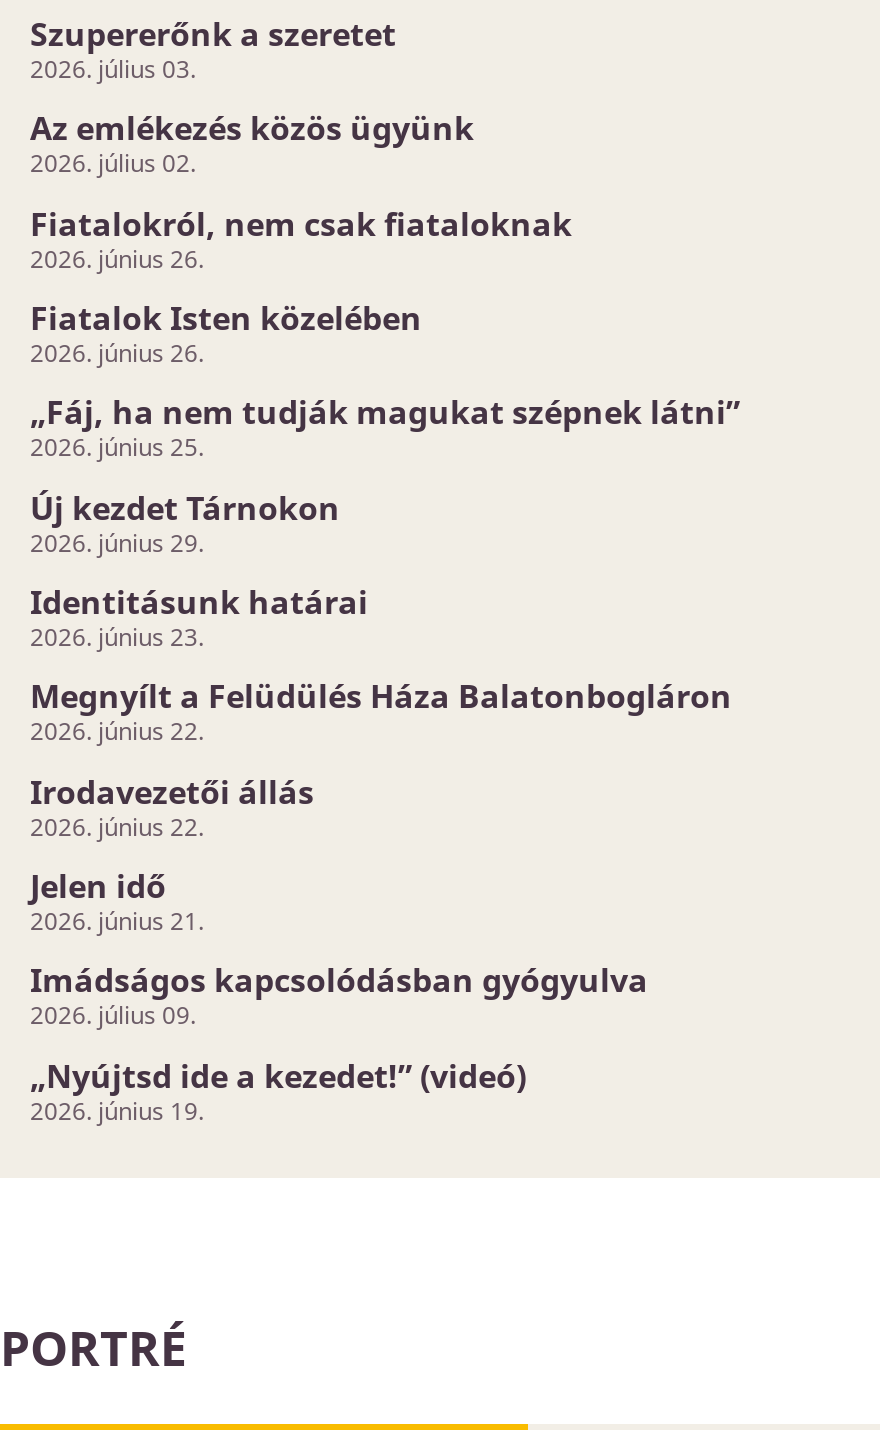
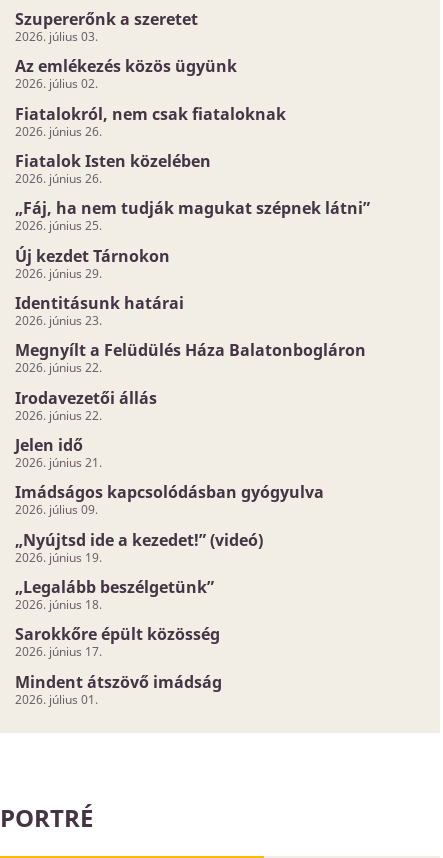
none -> [15,576,222,708] „Legalább beszélgetünk” | 2026. június 18. | Sarokkőre épült közösség | 2026. június 17. | Mindent átszövő imádság | 2026. július 01.

